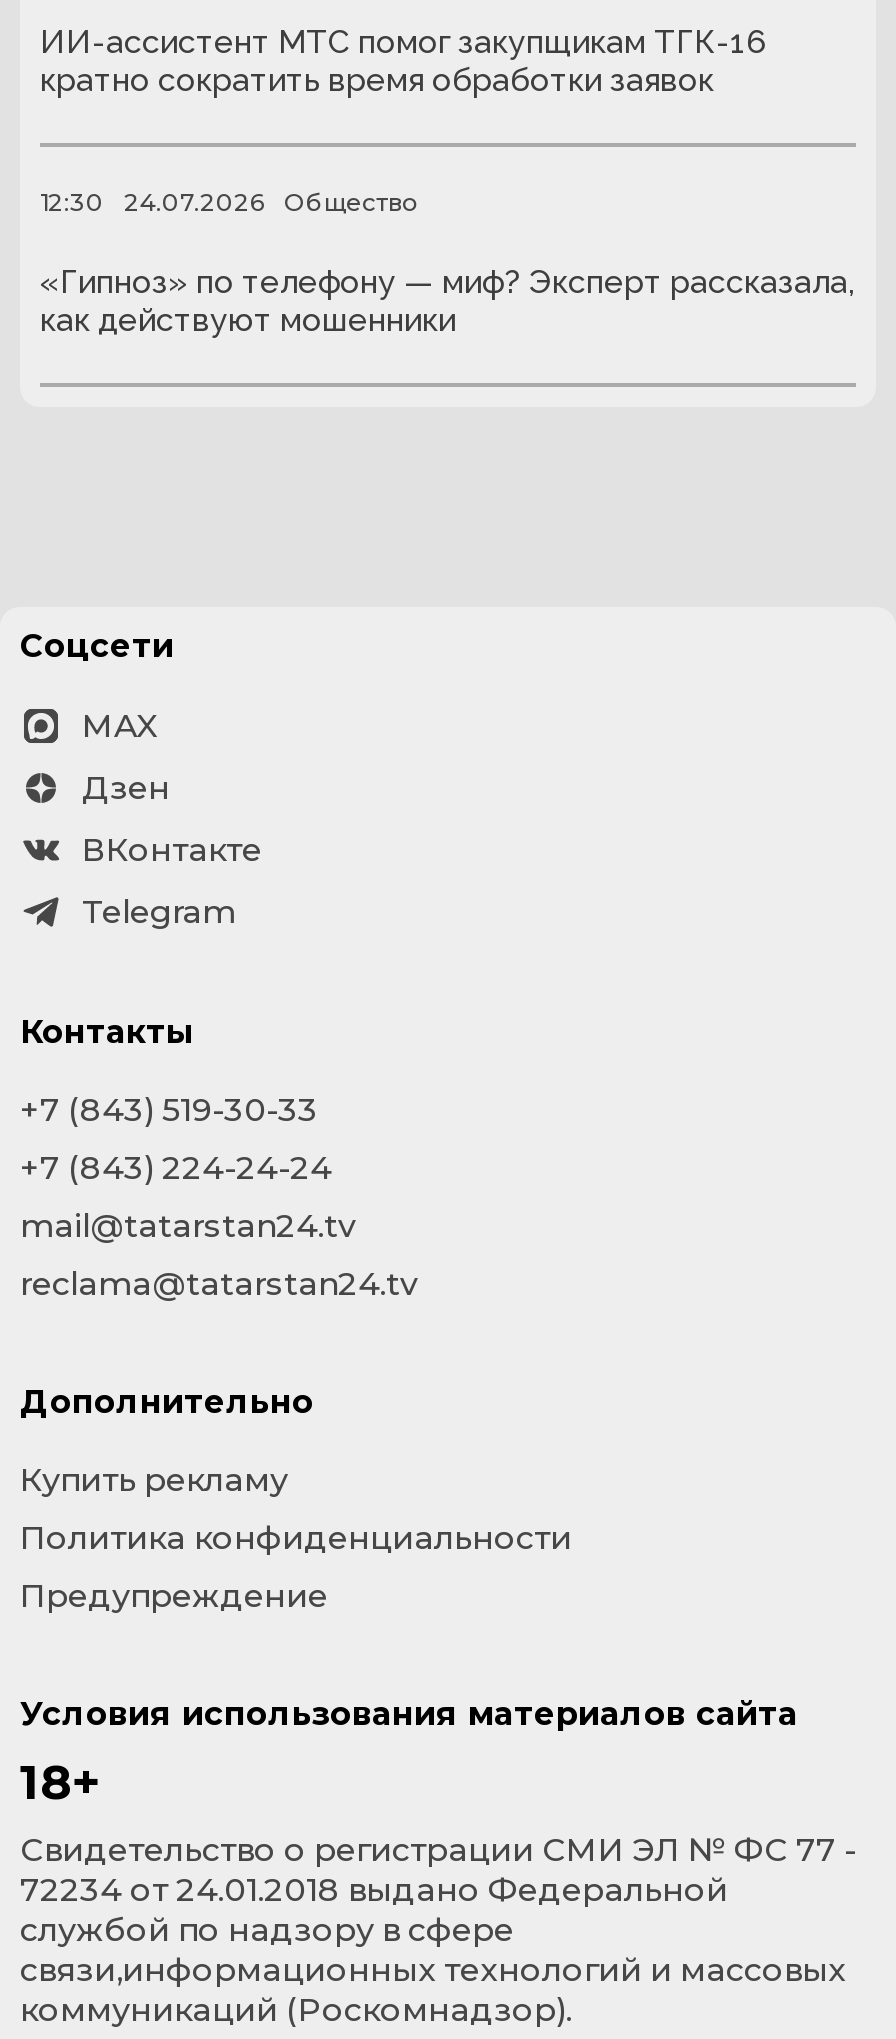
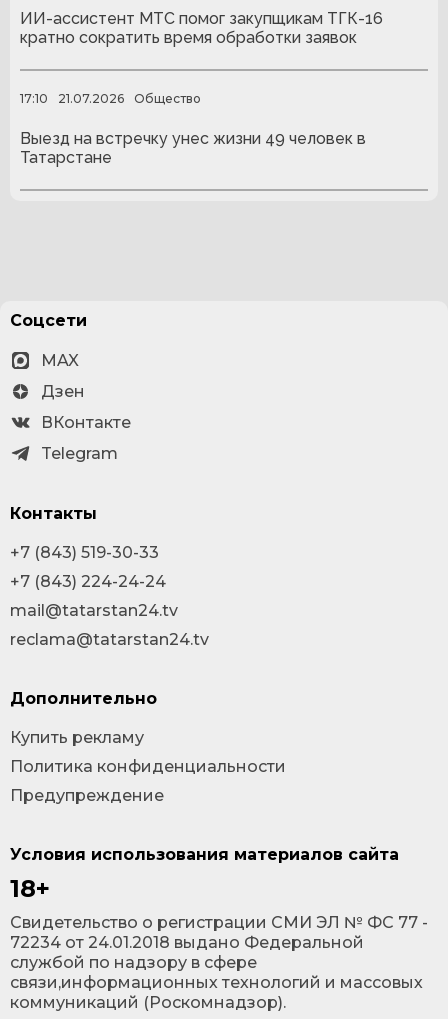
[40,188,104,218] 12:30 -> [20,91,48,106] 17:10
[124,188,264,218] 24.07.2026 -> [58,91,124,106] 21.07.2026
[40,263,854,339] «Гипноз» по телефону — миф? Эксперт рассказала, | как действуют мошенники -> [20,129,366,167] Выезд на встречку унес жизни 49 человек в | Татарстане

